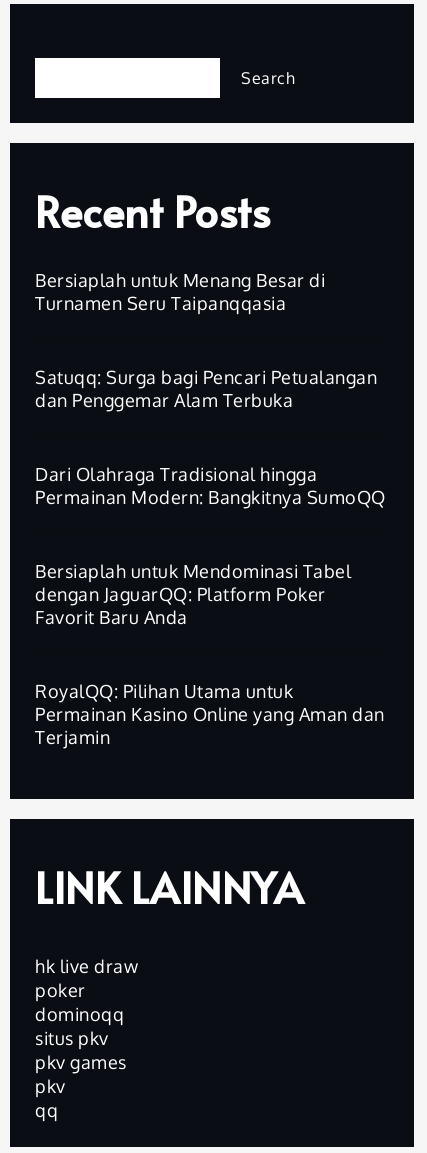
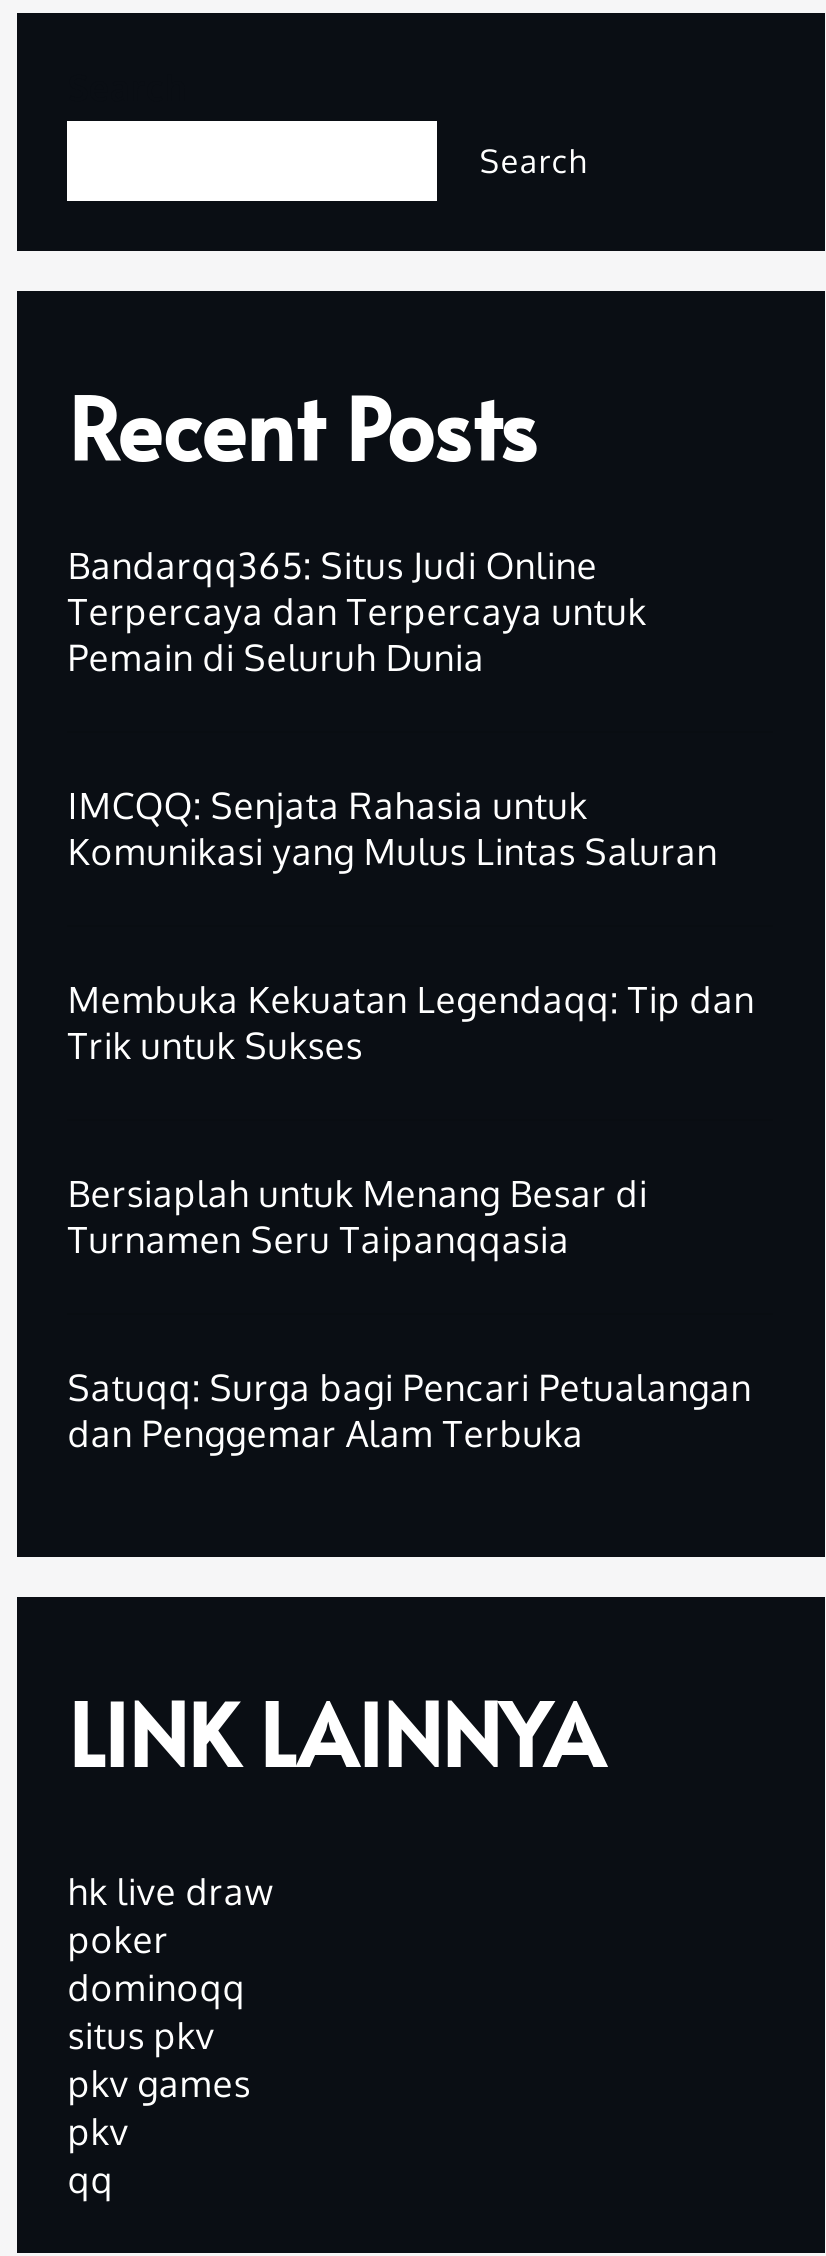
none -> [68,543,755,1067] Bandarqq365: Situs Judi Online | Terpercaya dan Terpercaya untuk | Pemain di Seluruh Dunia | IMCQQ: Senjata Rahasia untuk | Komunikasi yang Mulus Lintas Saluran | Membuka Kekuatan Legendaqq: Tip dan | Trik untuk Sukses
moved [35,269,377,411] -> [68,1171,752,1455]: Bersiaplah untuk Menang Besar di | Turnamen Seru Taipanqqasia | Satuqq: Surga bagi Pencari Petualangan | dan Penggemar Alam Terbuka
[35,463,386,748] Dari Olahraga Tradisional hingga | Permainan Modern: Bangkitnya SumoQQ | Bersiaplah untuk Mendominasi Tabel | dengan JaguarQQ: Platform Poker | Favorit Baru Anda | RoyalQQ: Pilihan Utama untuk | Permainan Kasino Online yang Aman dan | Terjamin -> none

